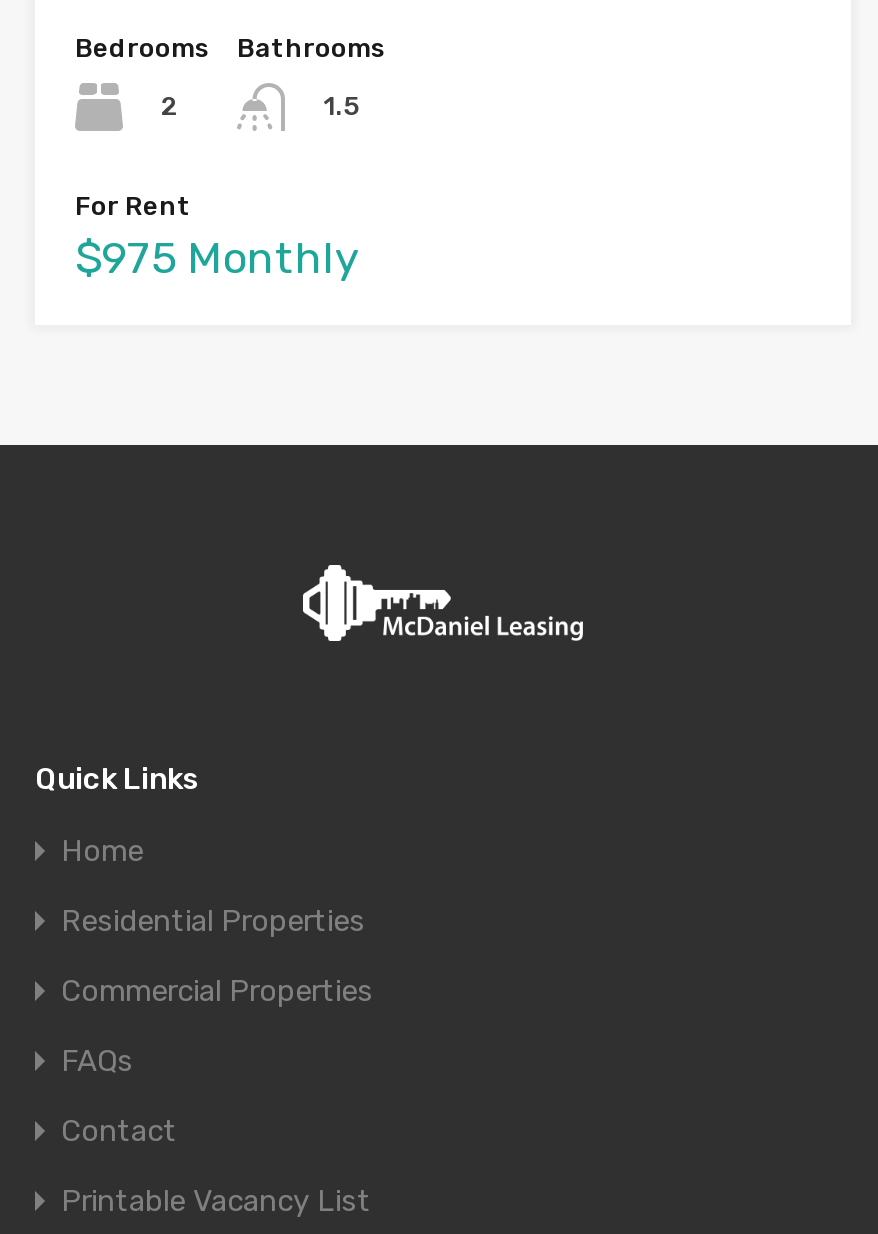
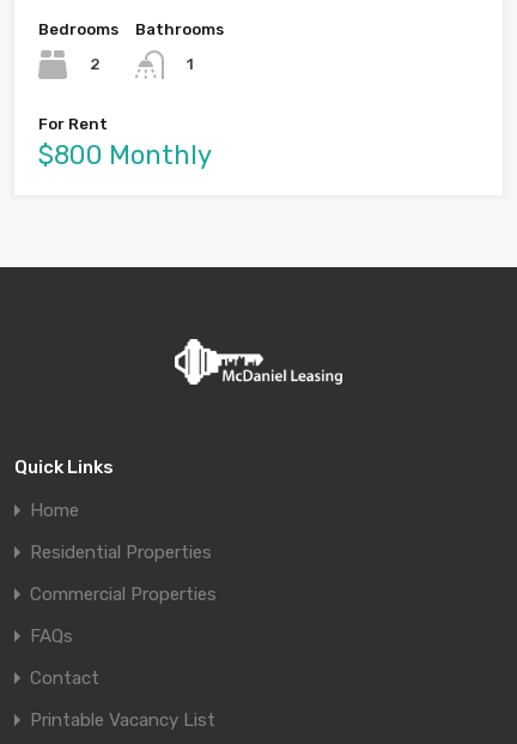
[323,91,357,121] 1.5 -> [187,55,194,73] 1
[75,232,359,286] $975 Monthly -> [38,139,212,172] $800 Monthly

